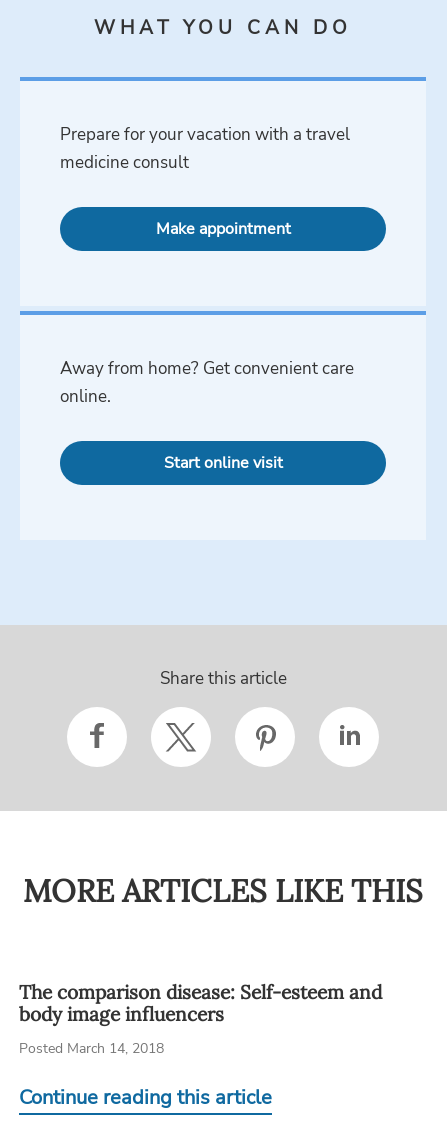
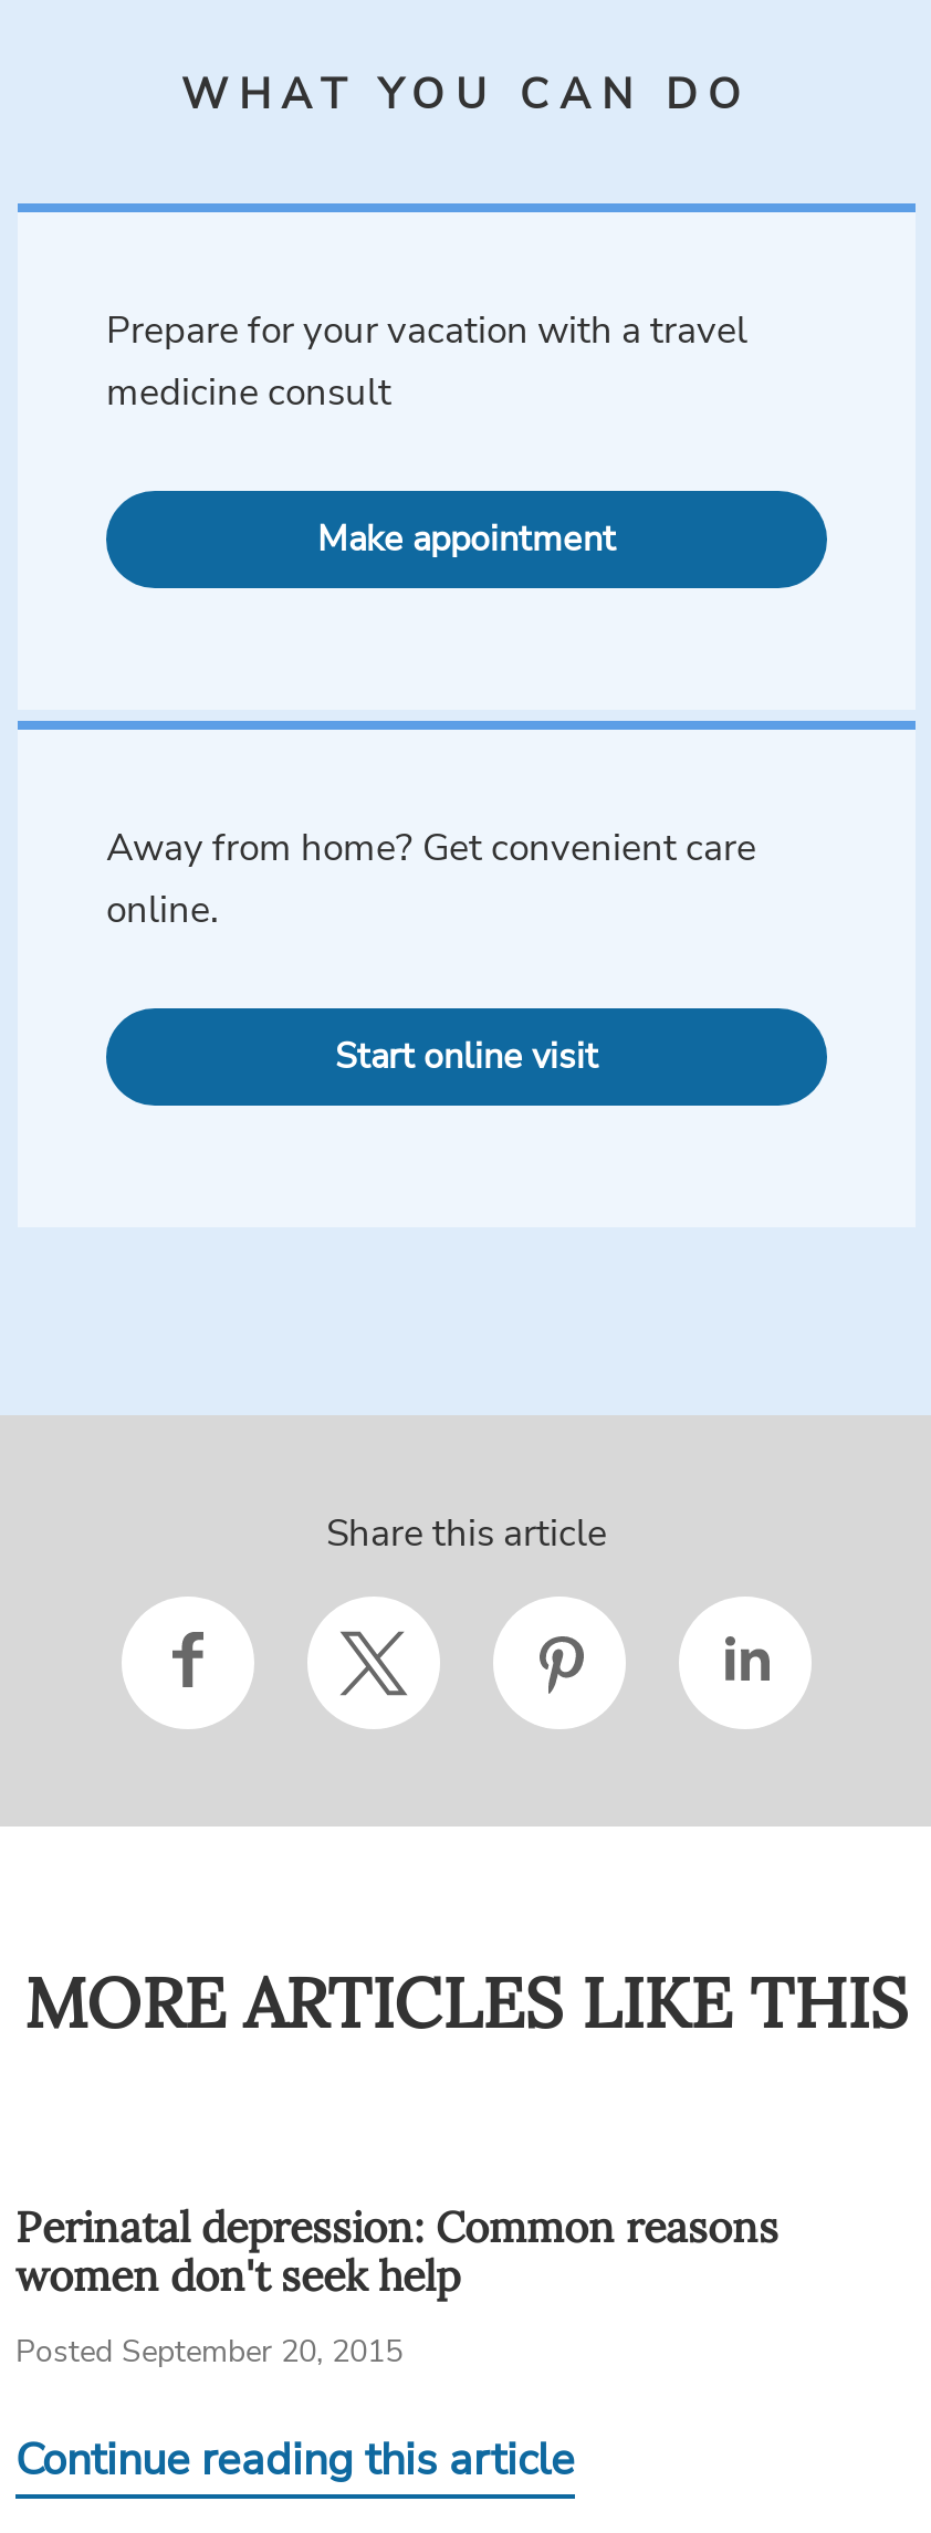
[19,980,382,1026] The comparison disease: Self-esteem and | body image influencers -> [15,2200,778,2301] Perinatal depression: Common reasons | women don't seek help
[19,1039,164,1058] Posted March 14, 2018 -> [15,2330,402,2372] Posted September 20, 2015

